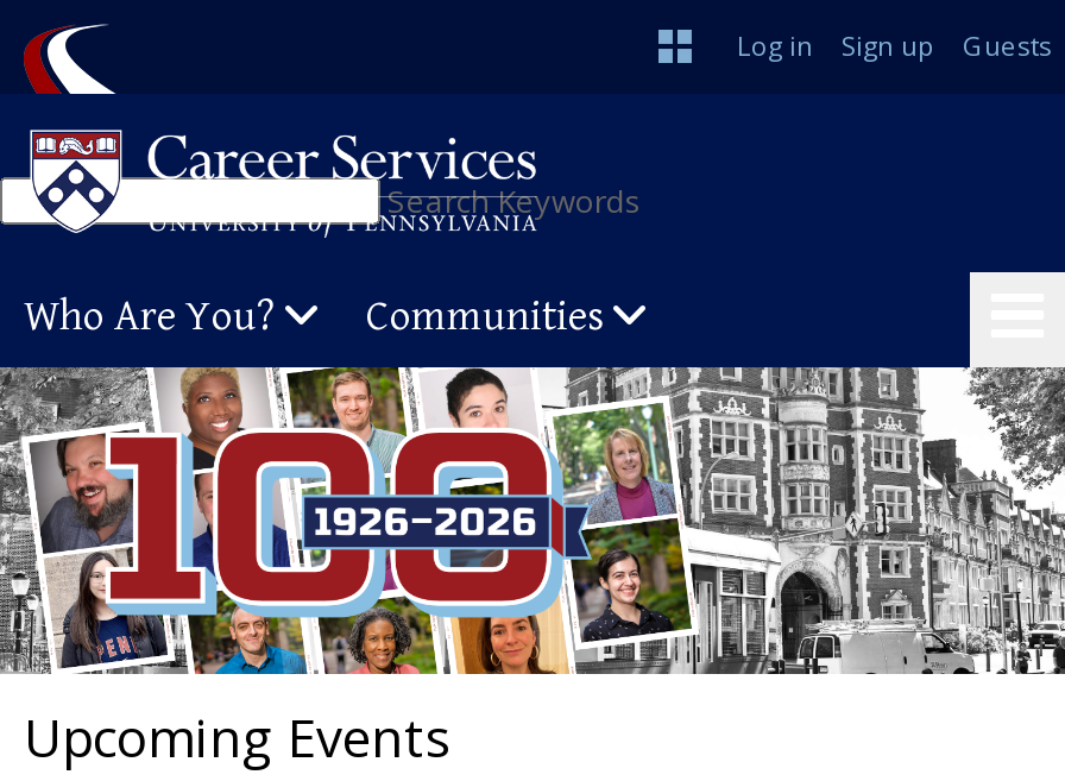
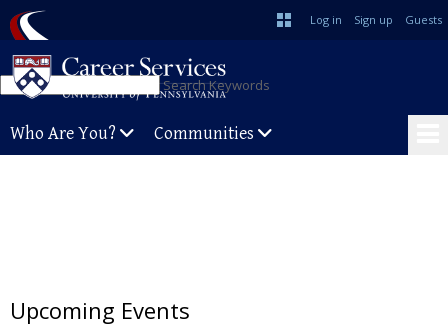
[7,365,1058,676] [image] -> none

